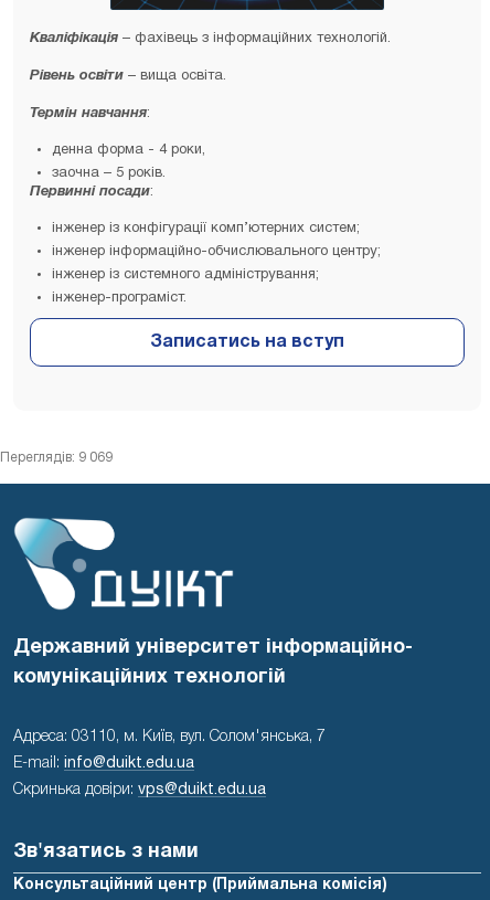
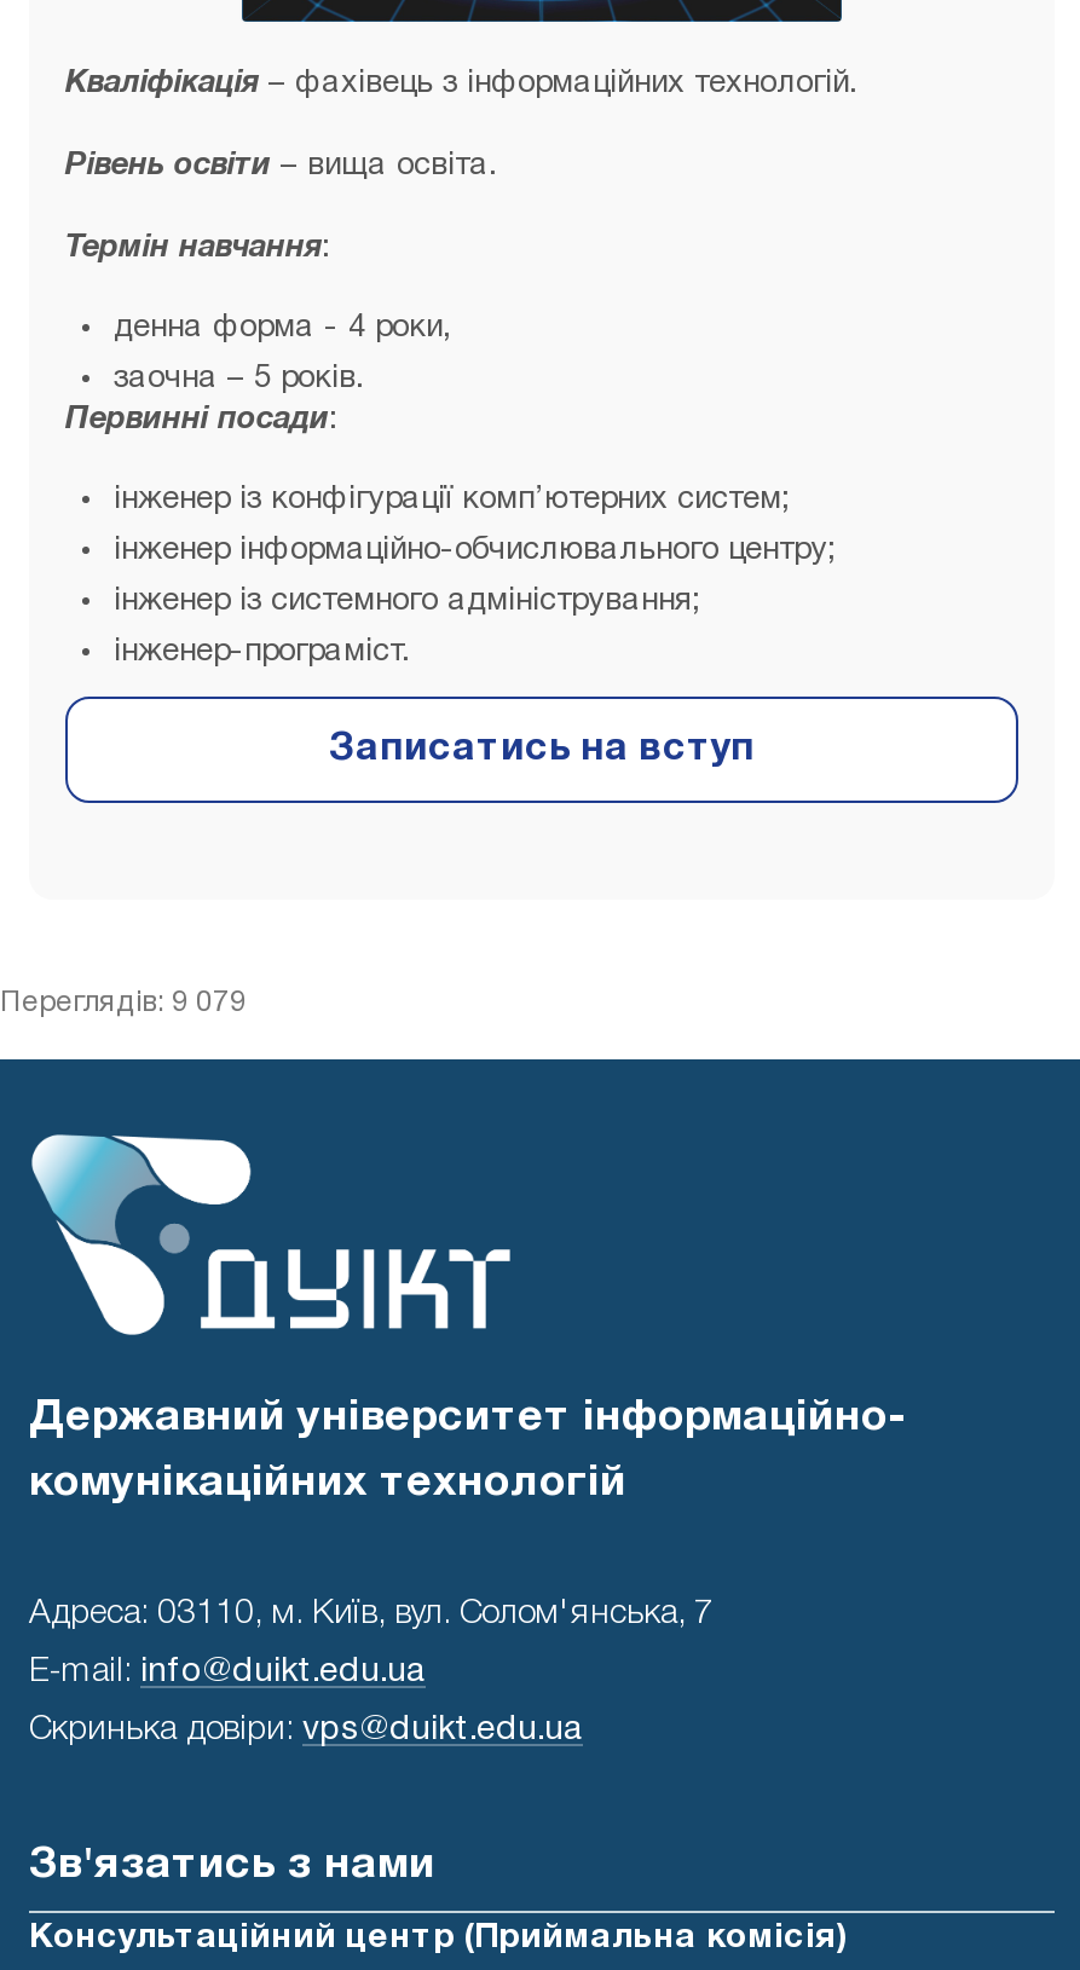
[0,451,113,464] Переглядів: 9 069 -> [0,989,247,1015] Переглядів: 9 079

